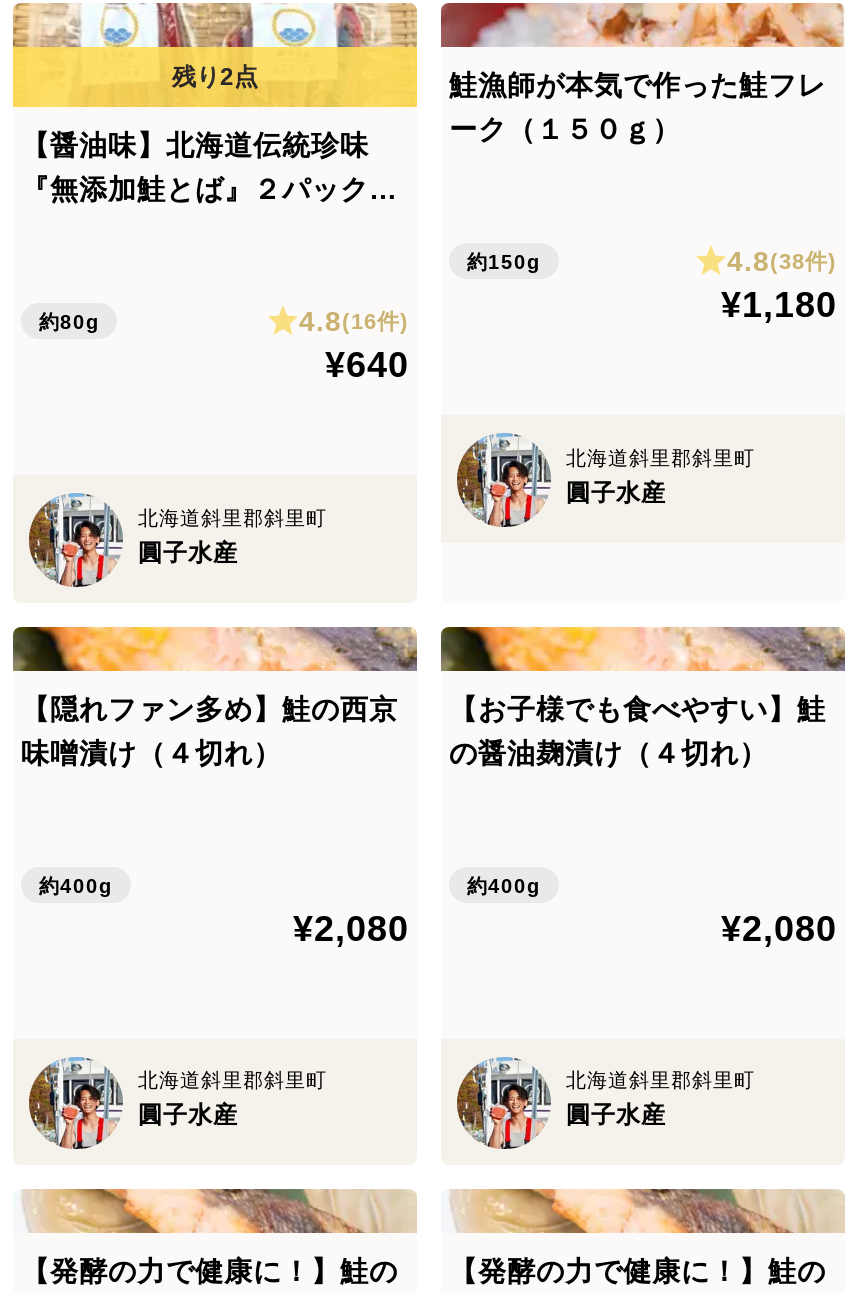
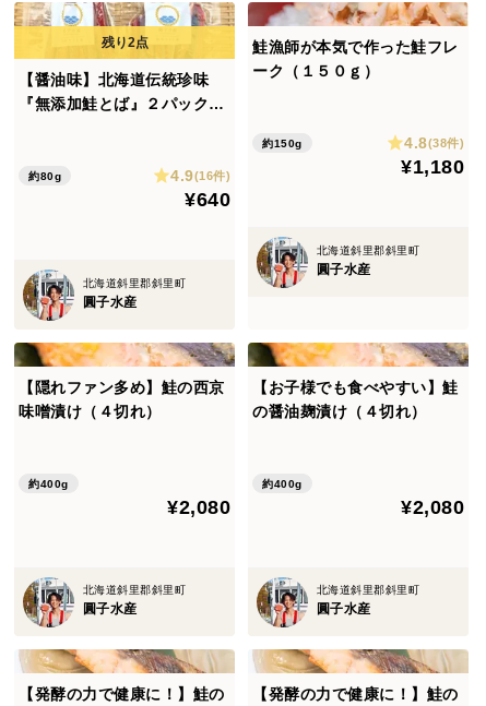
[299,304,409,336] 4.8(16件) -> [170,166,230,184] 4.9(16件)

